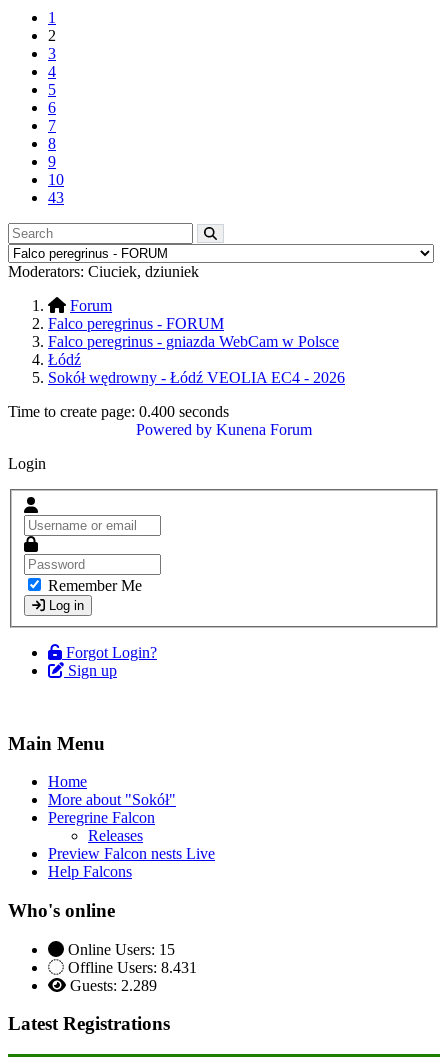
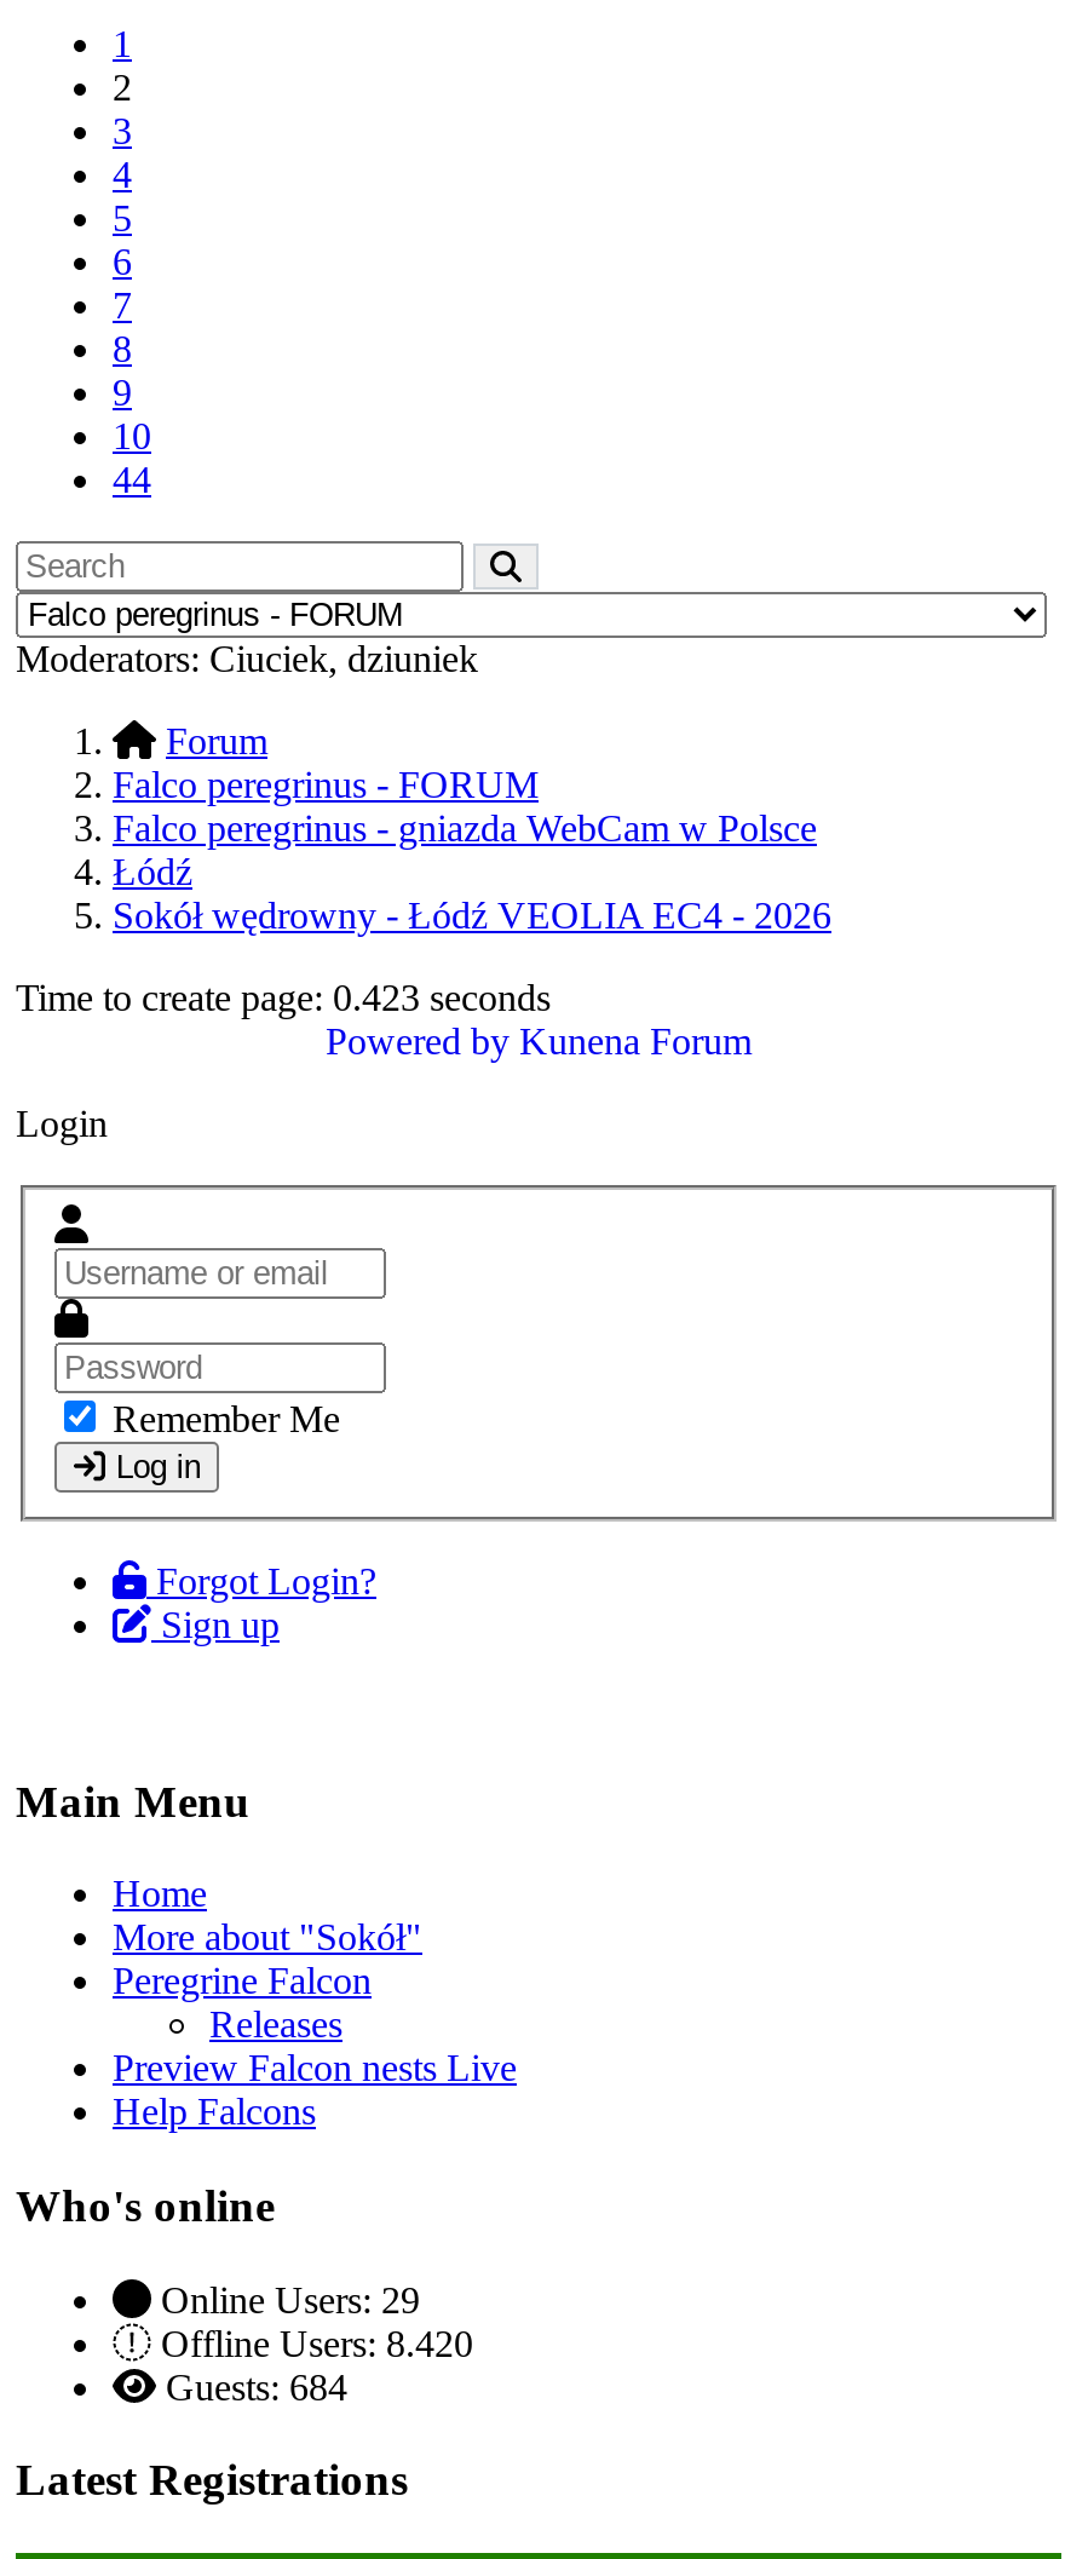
[48,189,64,206] 43 -> [113,460,151,501] 44
[8,403,229,420] Time to create page: 0.400 seconds -> [16,978,551,1019] Time to create page: 0.423 seconds
[64,941,175,958] Online Users: 15 -> [151,2279,420,2320] Online Users: 29
[64,959,197,976] Offline Users: 8.431 -> [151,2322,473,2364] Offline Users: 8.420
[66,977,157,994] Guests: 2.289 -> [156,2366,347,2407] Guests: 684

